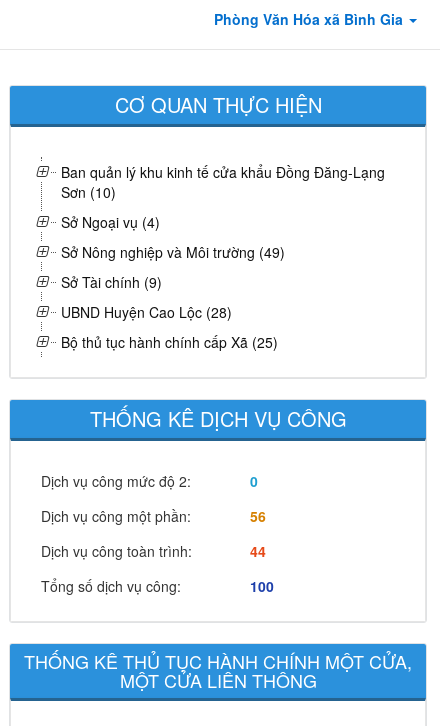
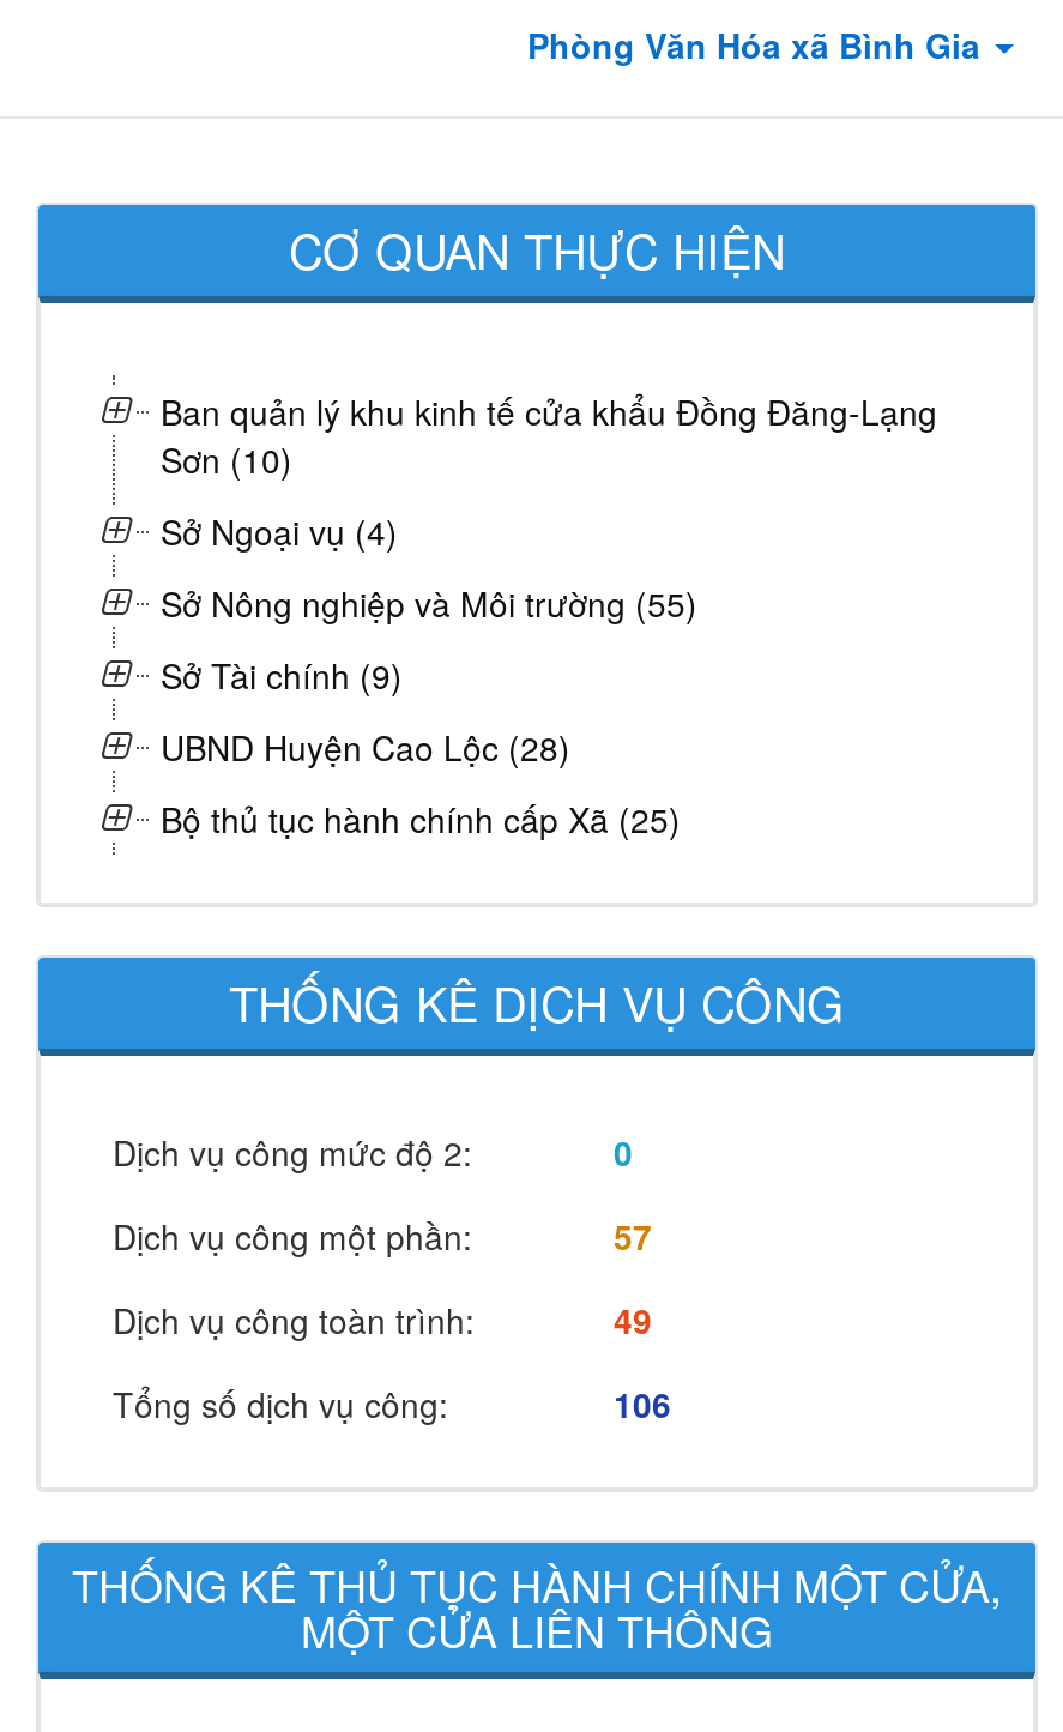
[61,242,285,262] Sở Nông nghiệp và Môi trường (49) -> [161,579,697,627] Sở Nông nghiệp và Môi trường (55)
[250,506,266,526] 56 -> [614,1212,652,1260] 57
[250,541,266,561] 44 -> [614,1296,652,1344] 49
[250,576,274,596] 100 -> [614,1380,671,1428] 106

